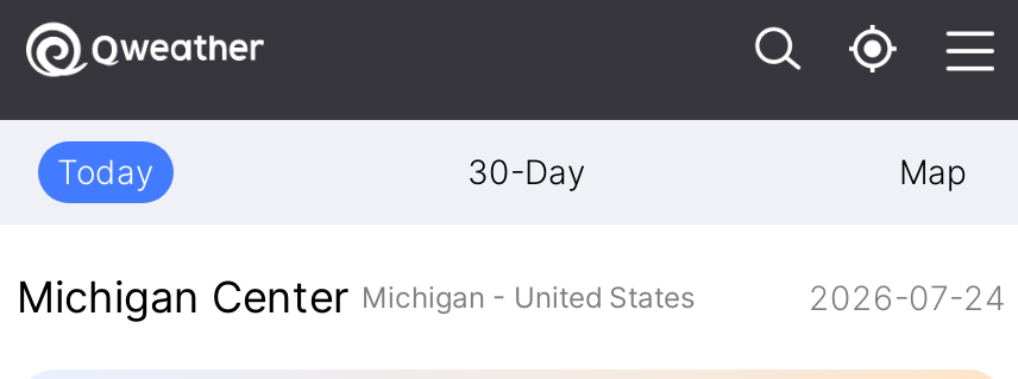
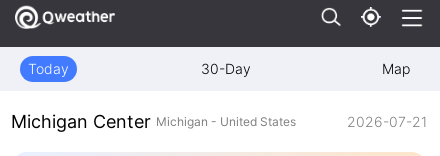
[809,276,1006,316] 2026-07-24 -> [347,113,427,130] 2026-07-21

